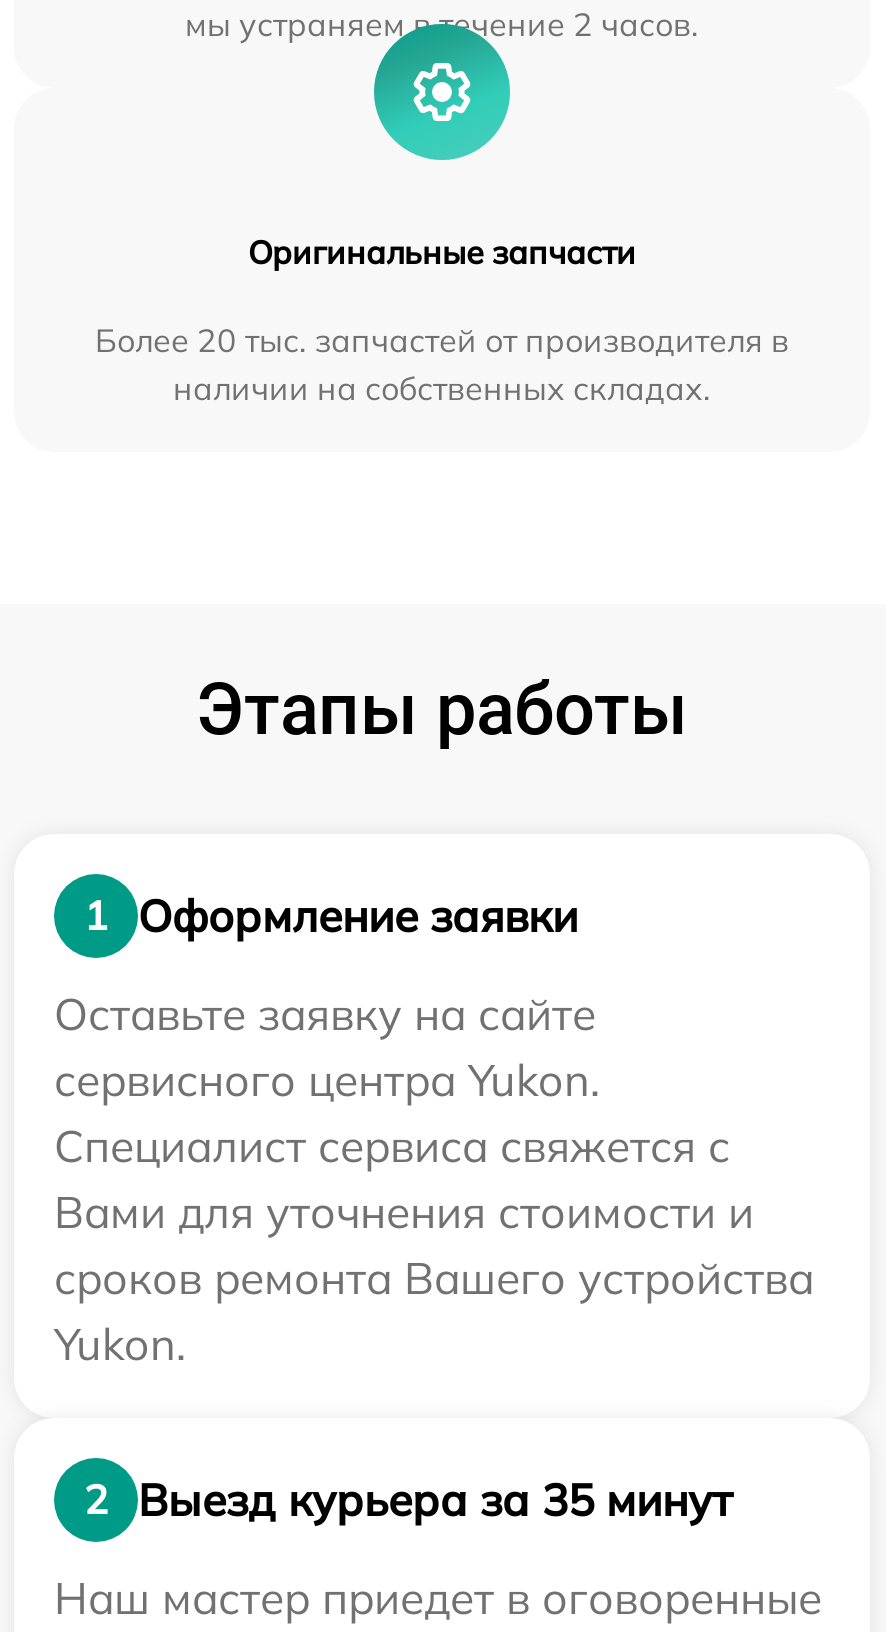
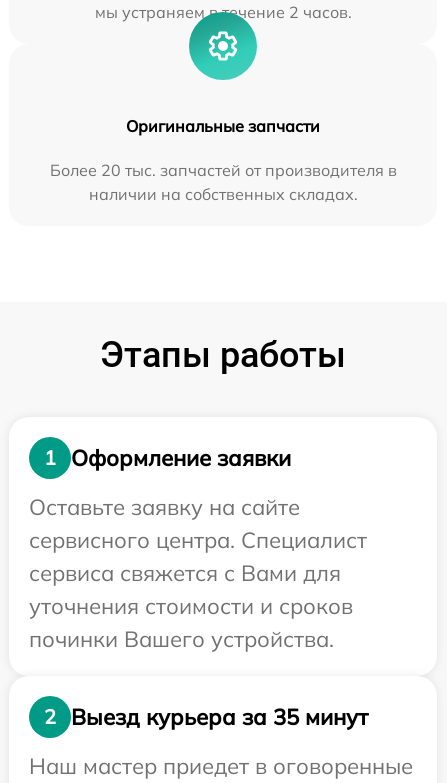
[54,1052,814,1372] сервисного центра Yukon. | Специалист сервиса свяжется с | Вами для уточнения стоимости и | сроков ремонта Вашего устройства | Yukon. -> [29,526,367,653] сервисного центра. Специалист | сервиса свяжется с Вами для | уточнения стоимости и сроков | починки Вашего устройства.

